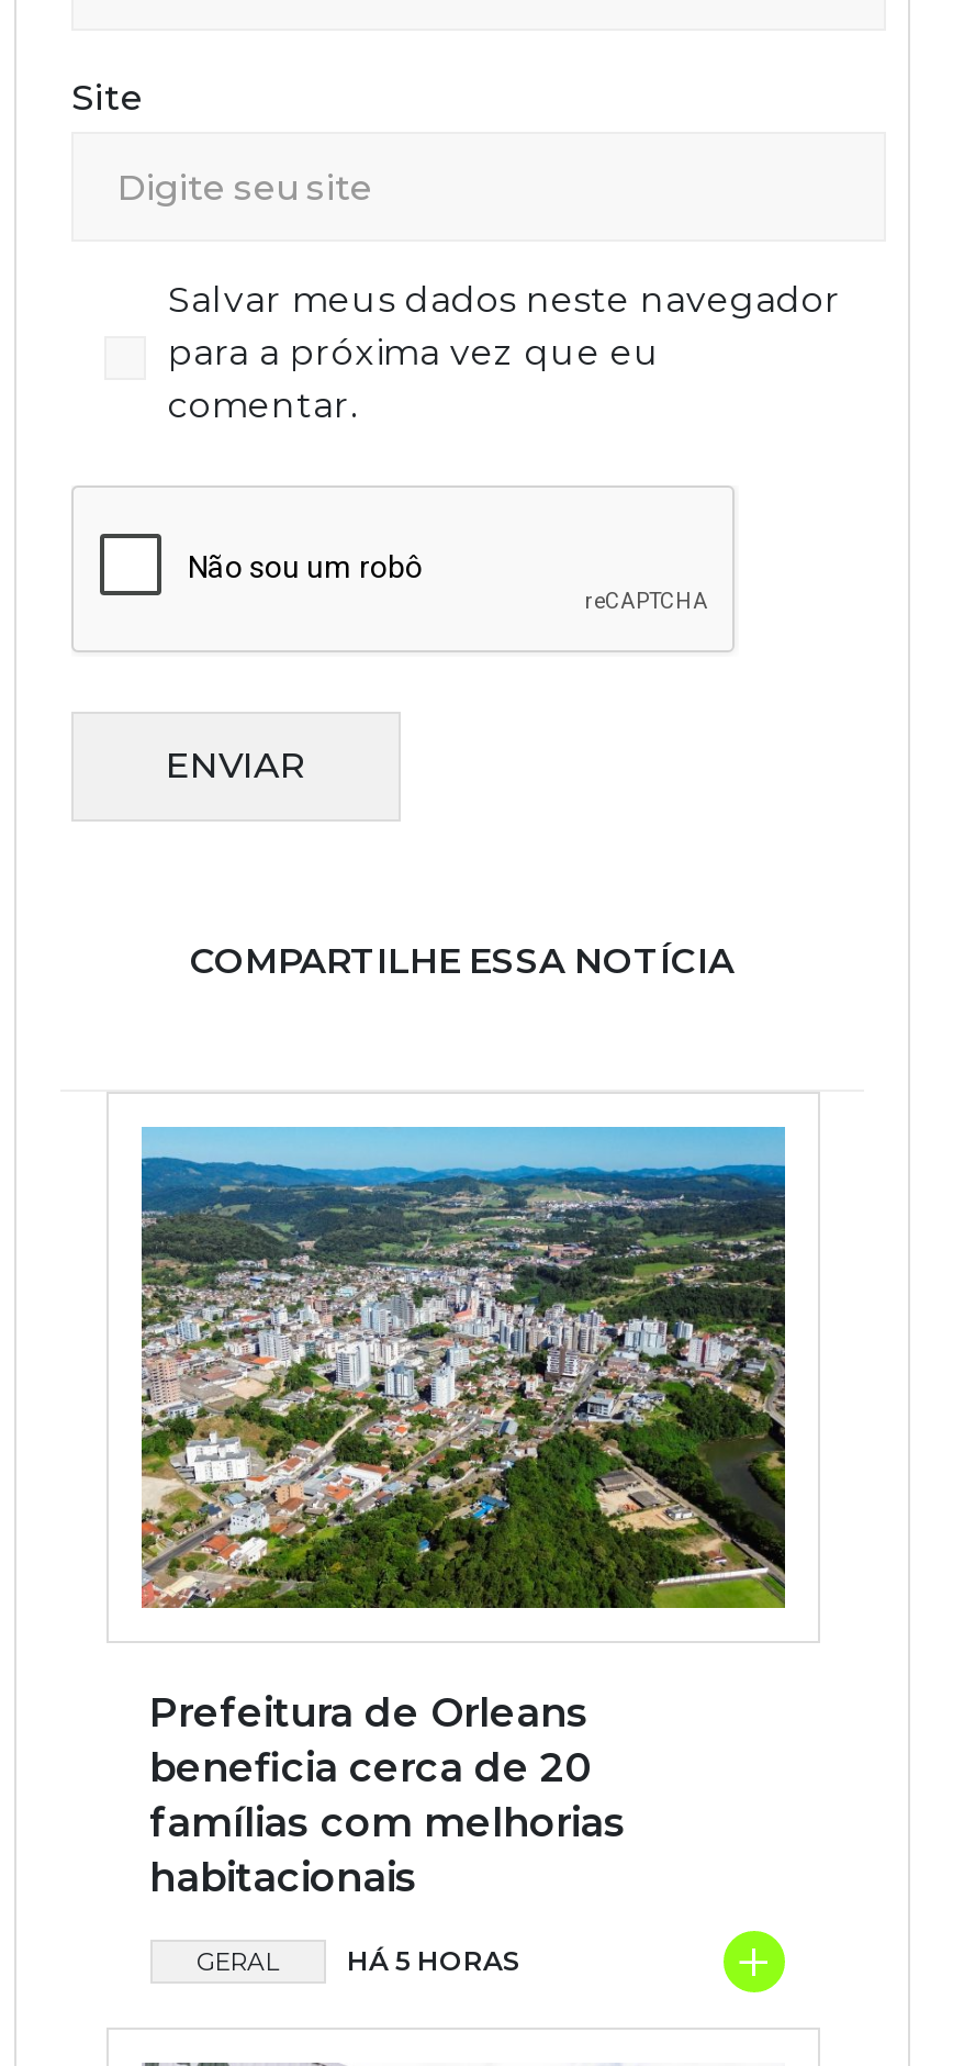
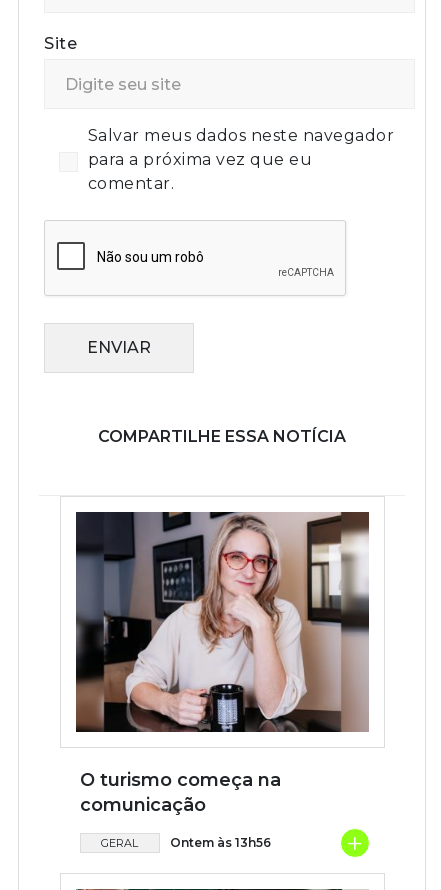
[139,1127,787,1903] [image] | Prefeitura de Orleans | beneficia cerca de 20 | famílias com melhorias | habitacionais -> [75,511,369,816] [image] | O turismo começa na | comunicação
[347,1945,520,1978] HÁ 5 HORAS -> [169,835,270,850] Ontem às 13h56

